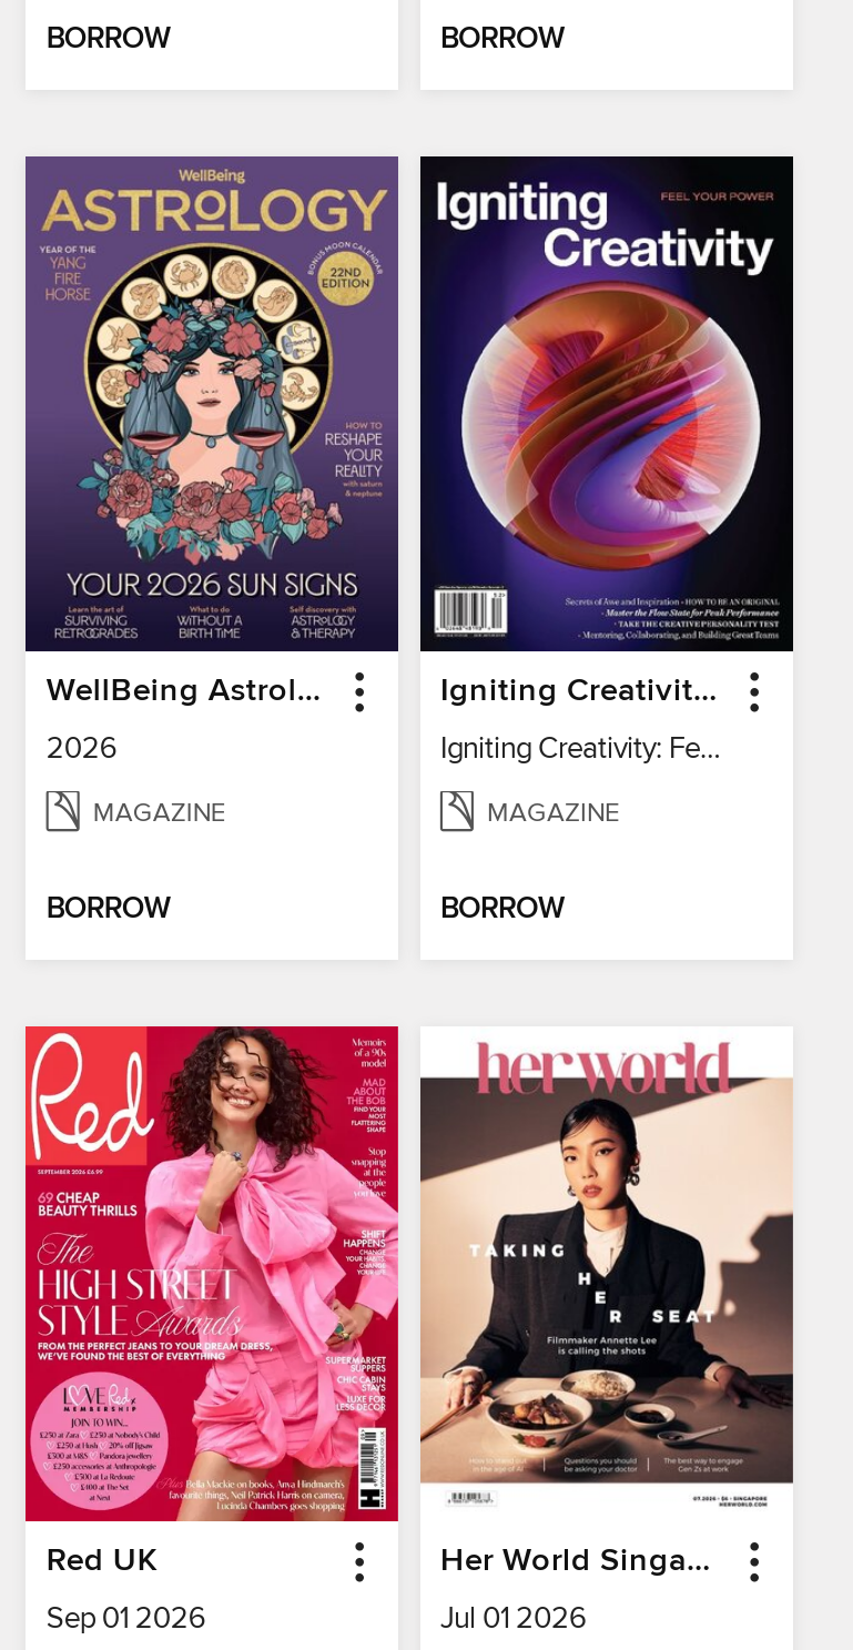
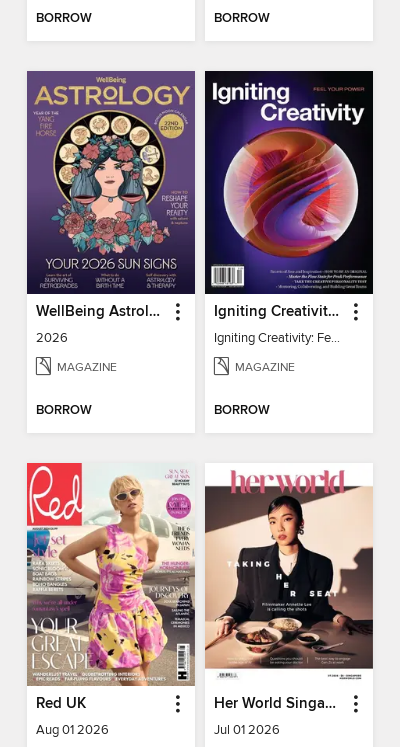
[23,1024,400,1638] [image] | Sep 01 2026 -> [26,463,196,738] [image] | Aug 01 2026

